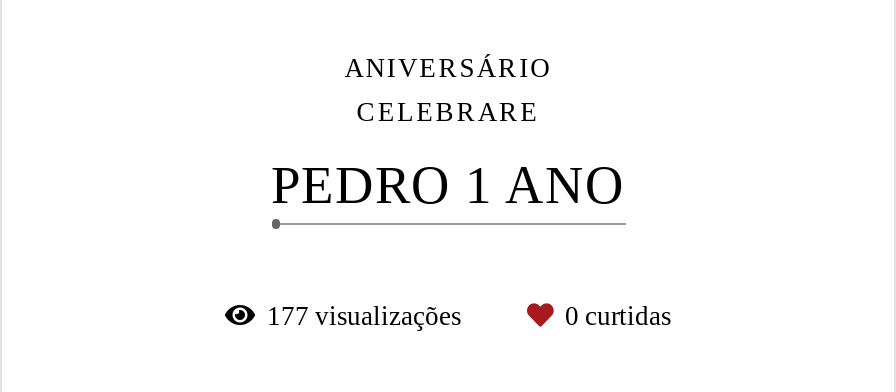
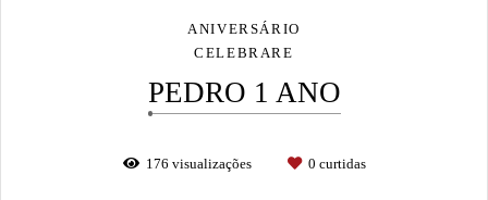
[267,300,467,330] 177 visualizações -> [145,156,254,172] 176 visualizações

